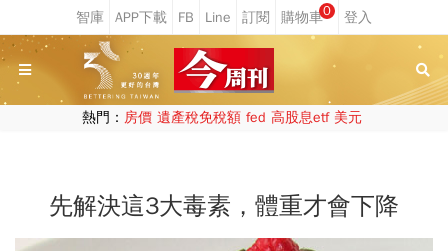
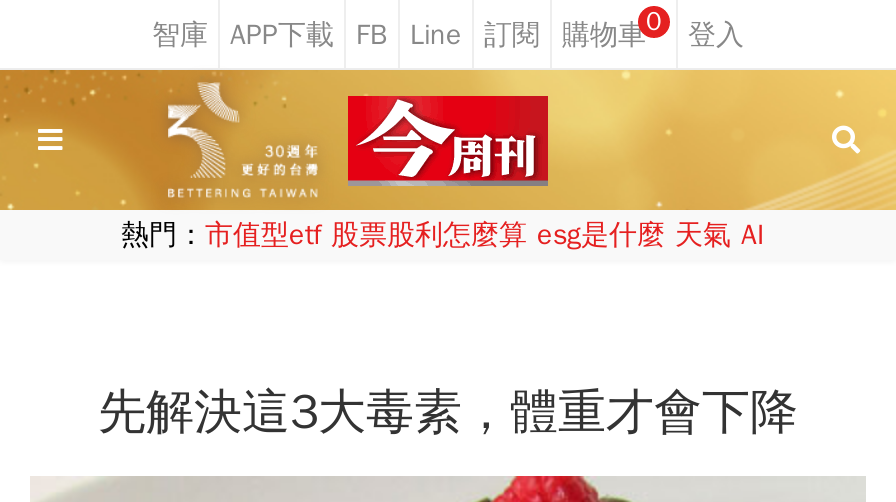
[81,109,361,126] 熱門：房價 遺產稅免稅額 fed 高股息etf 美元 -> [121,218,765,252] 熱門：市值型etf 股票股利怎麼算 esg是什麼 天氣 AI

